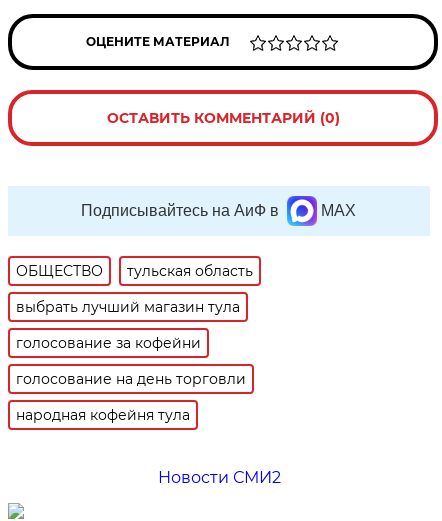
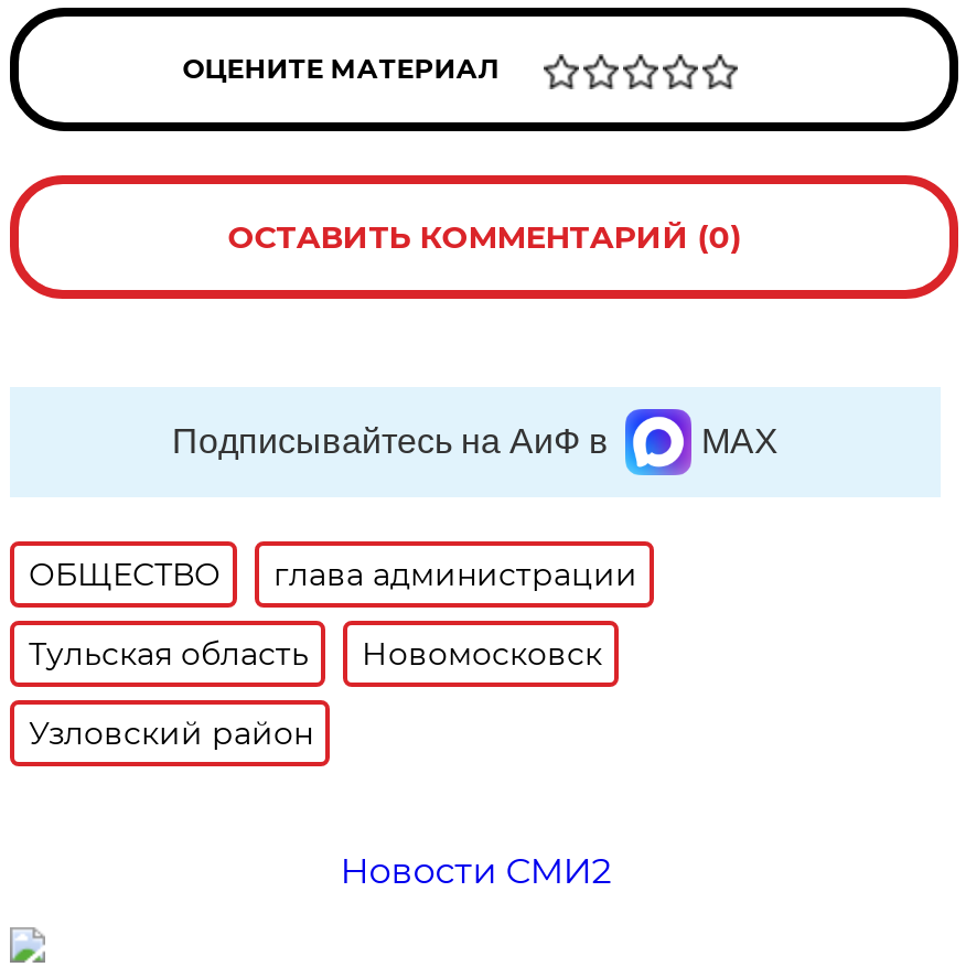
[16,262,253,424] тульская область | выбрать лучший магазин тула | голосование за кофейни | голосование на день торговли | народная кофейня тула -> [28,555,637,753] глава администрации | Тульская область | Новомосковск | Узловский район

